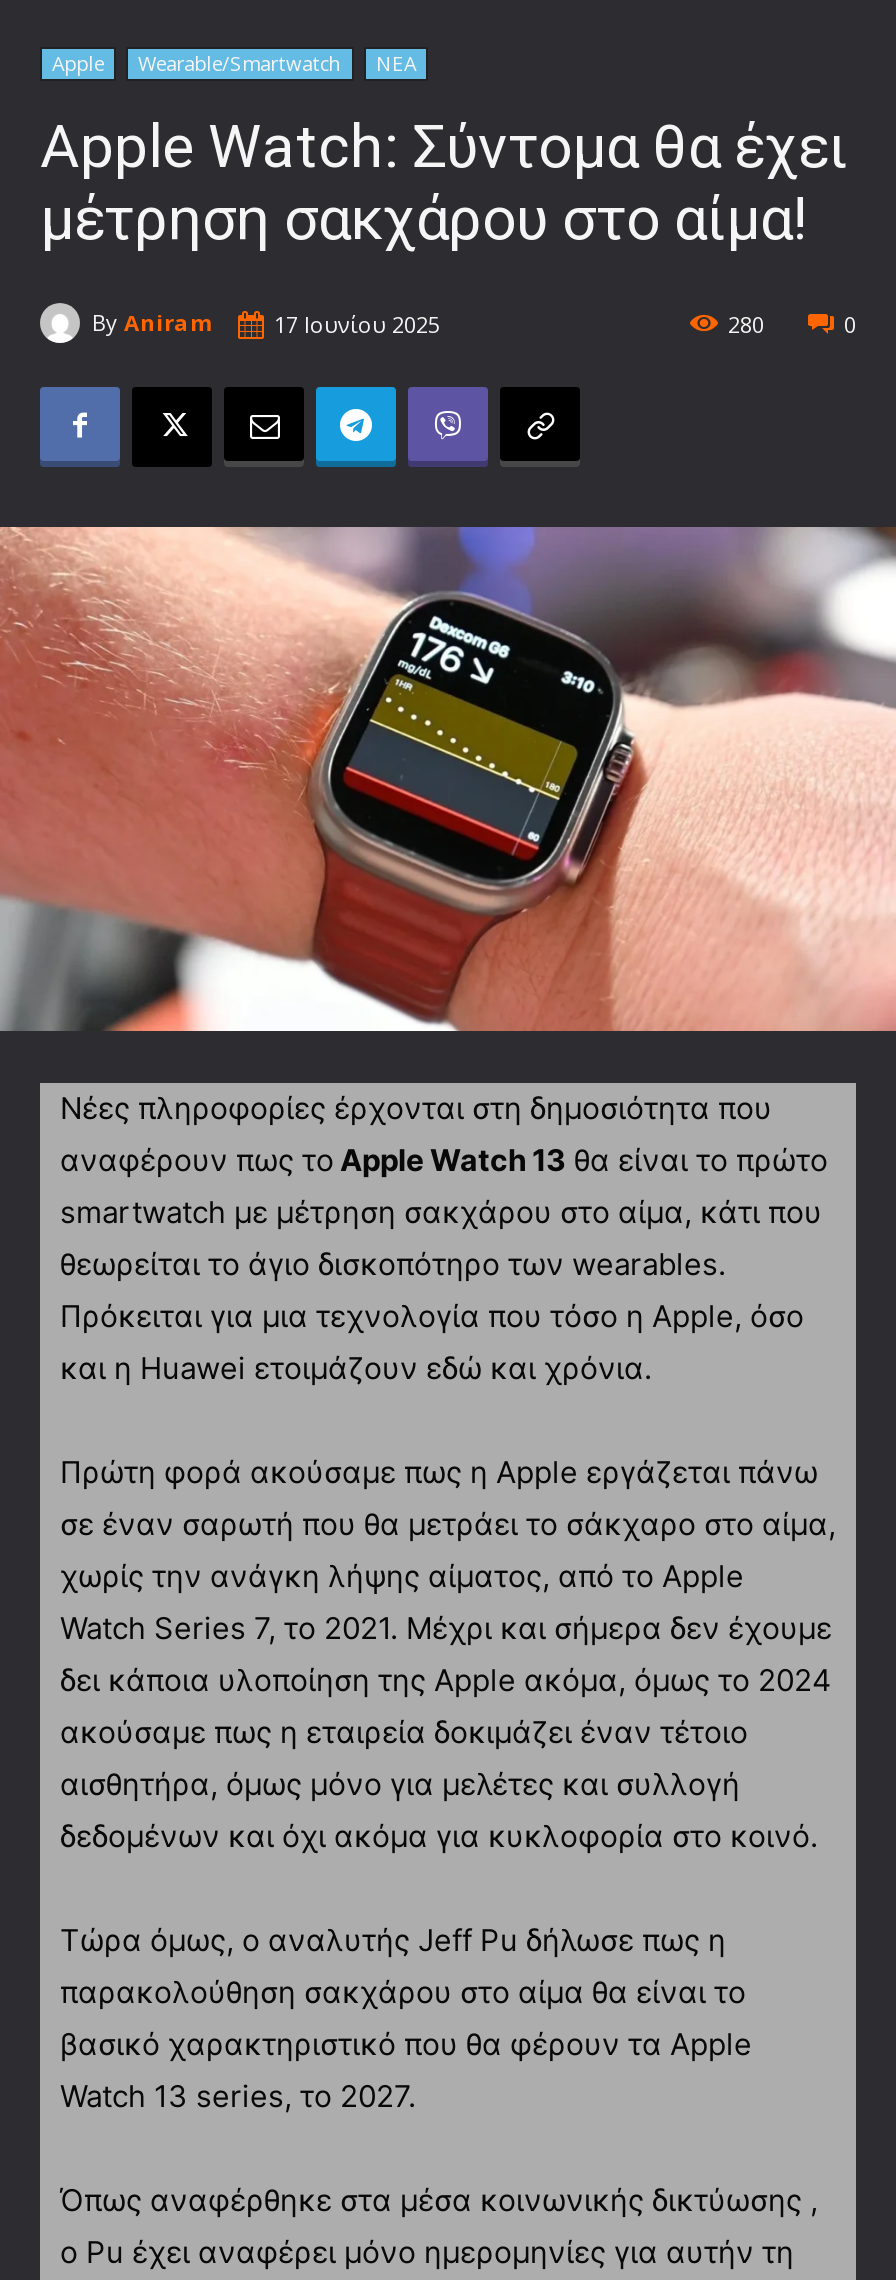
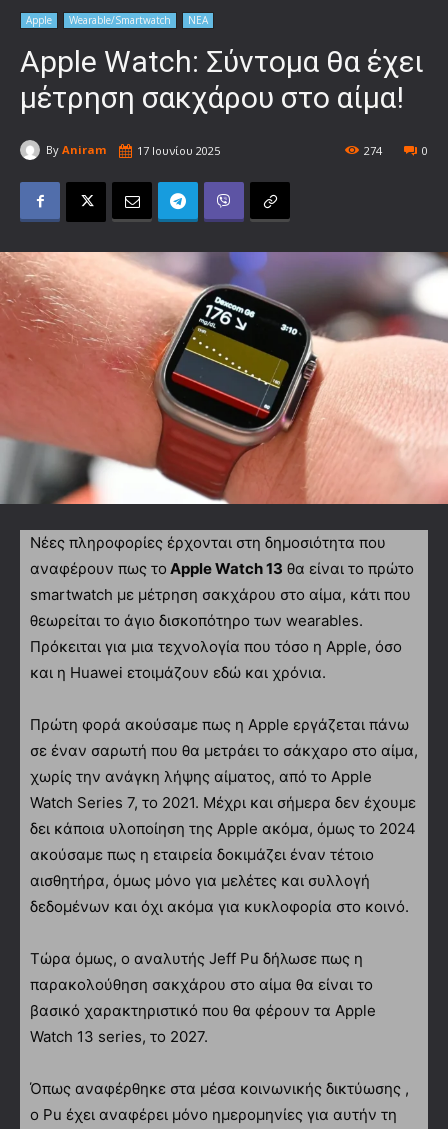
[728,308,764,338] 280 -> [364,143,382,158] 274

